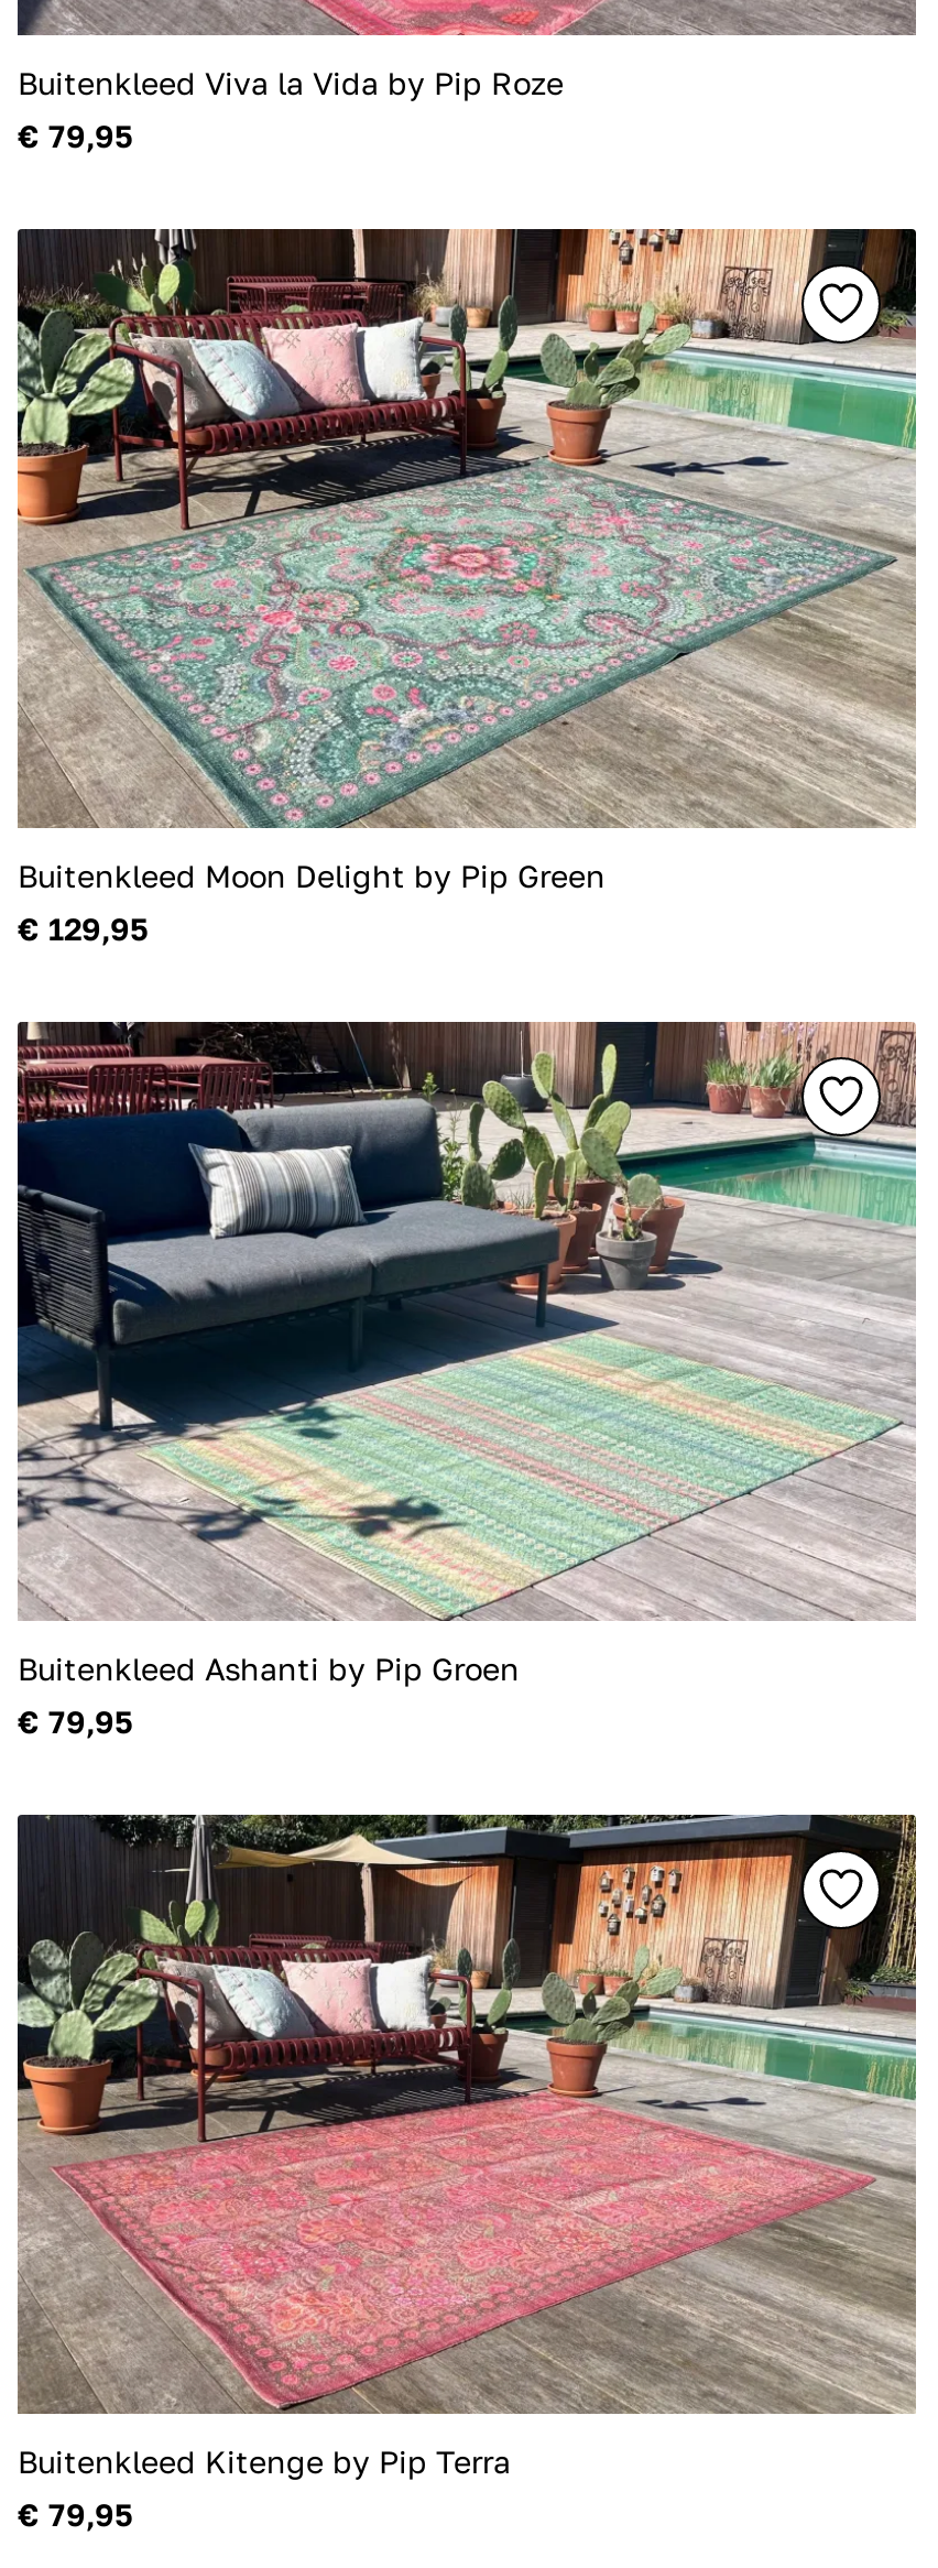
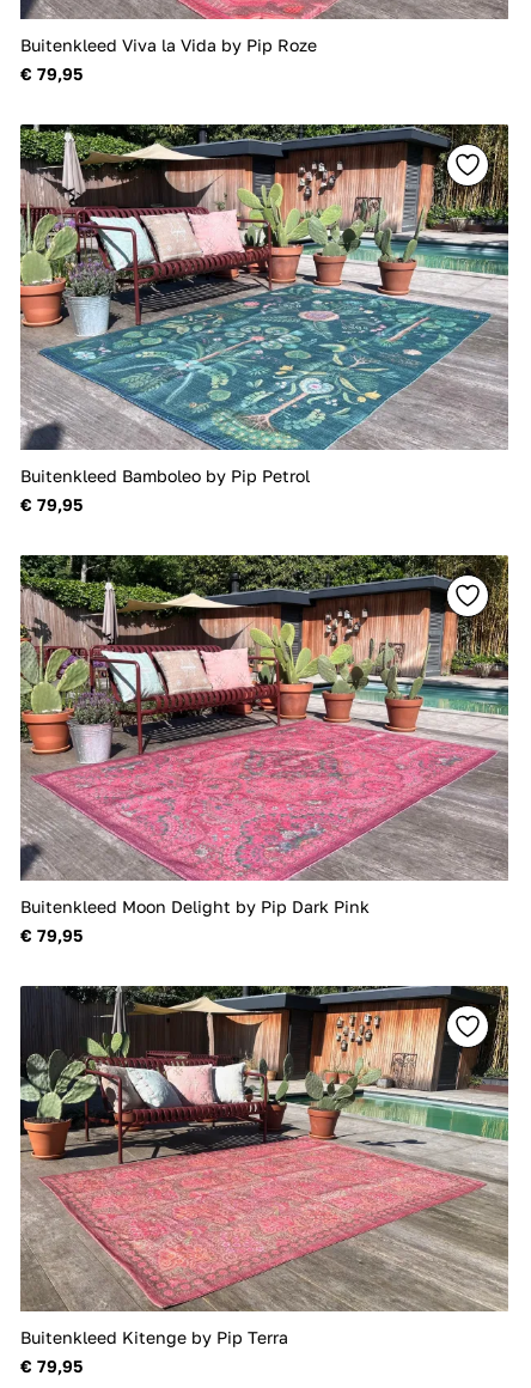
[15,227,918,947] [image] | Buitenkleed Moon Delight by Pip Green | € 129,95 -> [19,123,509,514] [image] | Buitenkleed Bamboleo by Pip Petrol | € 79,95
[15,1020,918,1687] [image] | Buitenkleed Ashanti by Pip Groen -> [19,554,509,916] [image] | Buitenkleed Moon Delight by Pip Dark Pink

